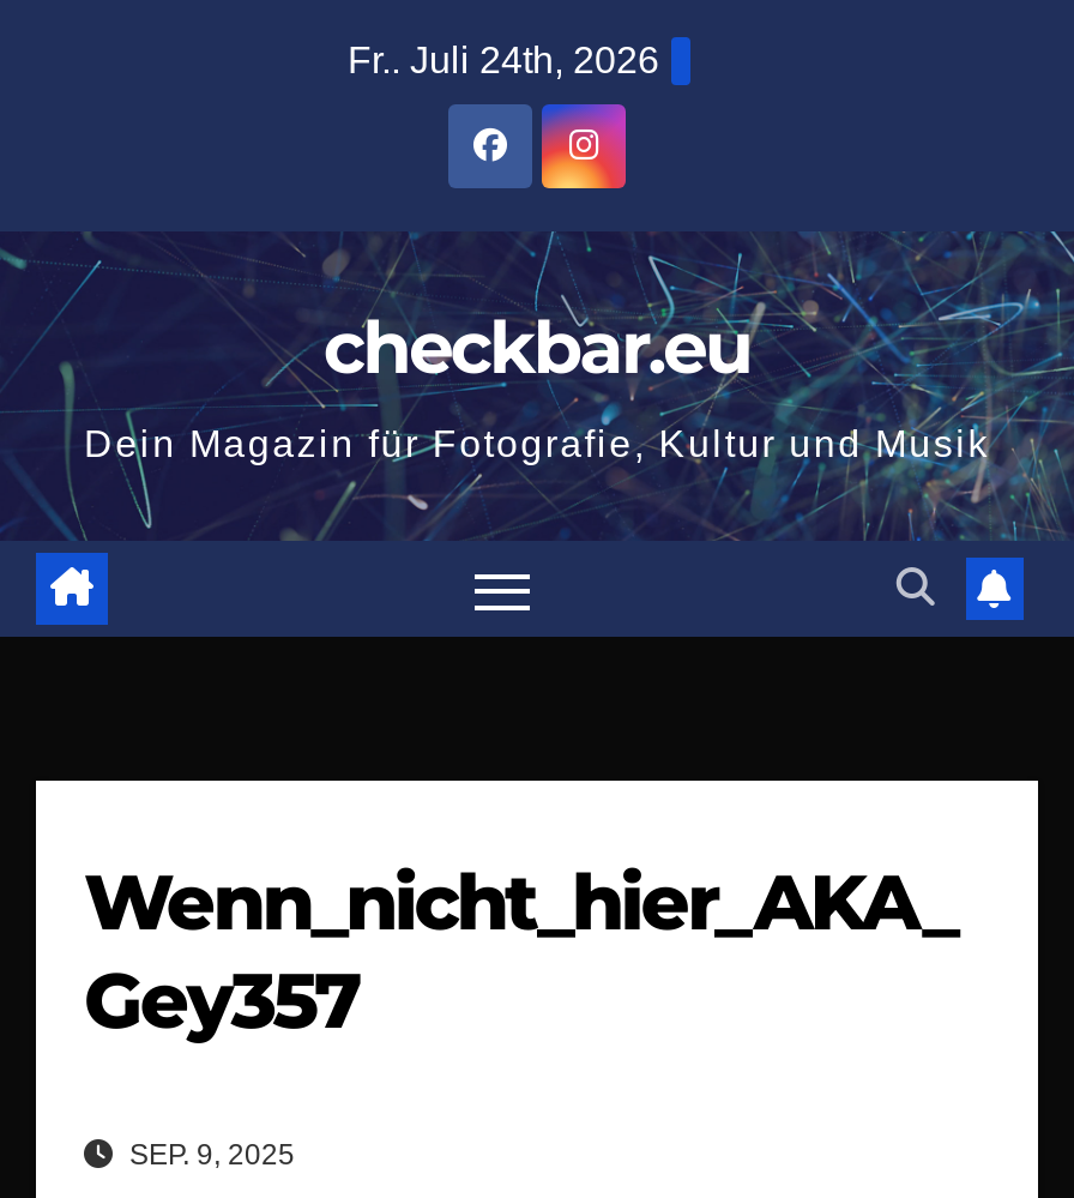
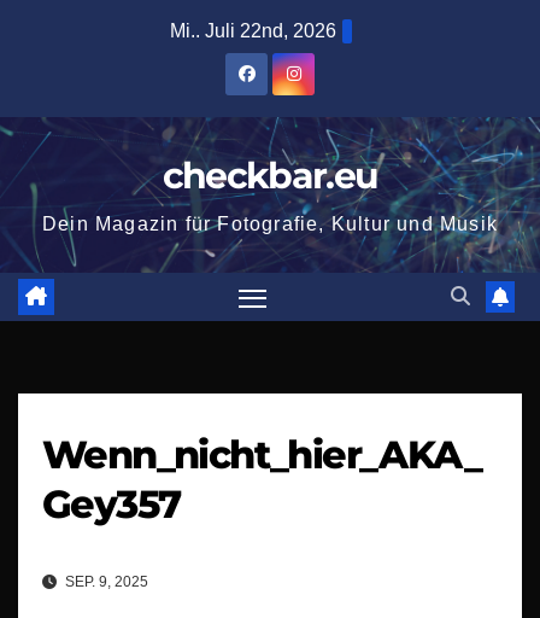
[348,40,659,80] Fr.. Juli 24th, 2026 -> [170,21,336,41] Mi.. Juli 22nd, 2026

